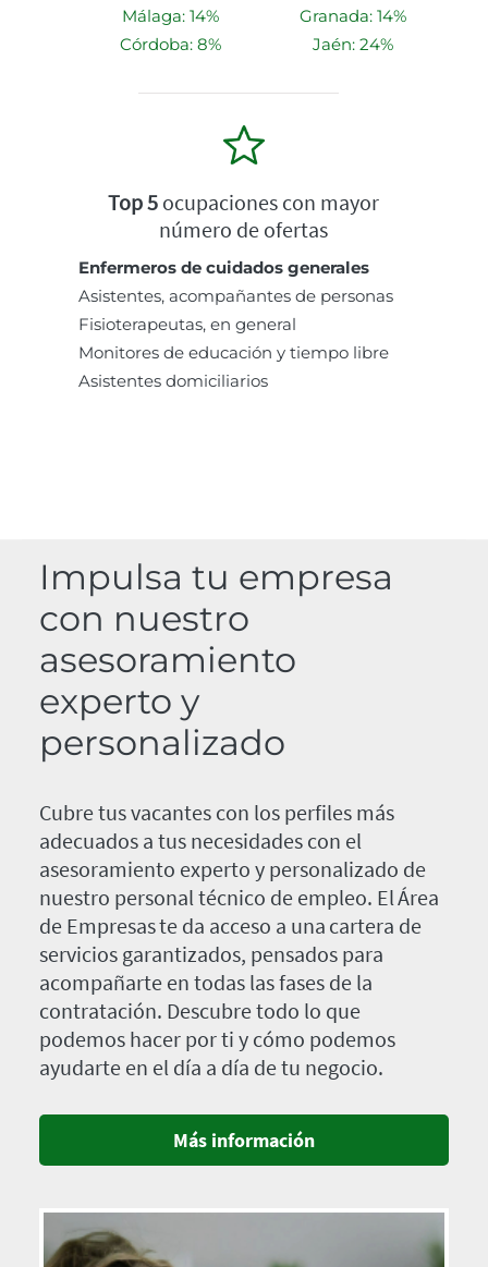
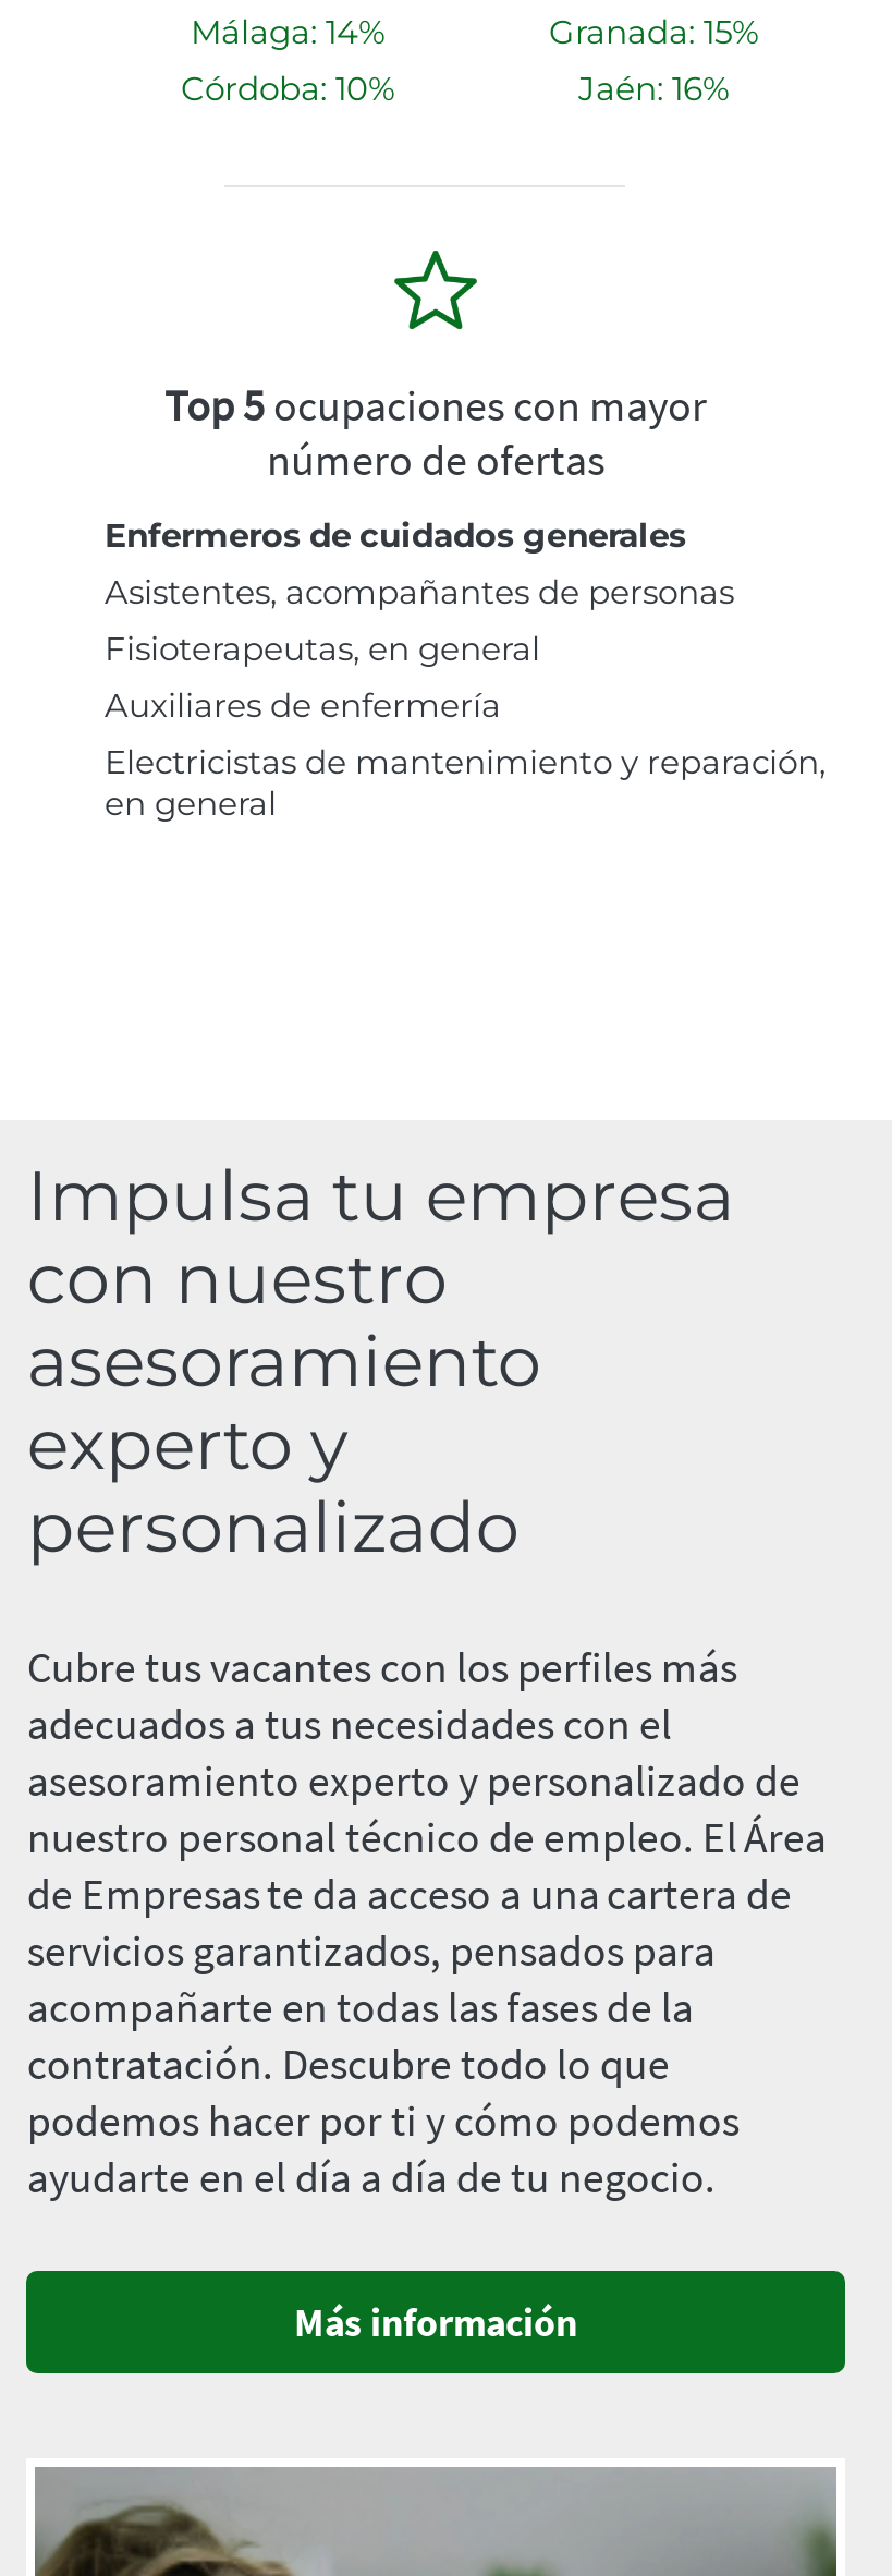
[300,6,406,26] Granada: 14% -> [549,11,758,53] Granada: 15%
[119,34,221,55] Córdoba: 8% -> [181,68,394,109] Córdoba: 10%
[313,34,393,55] Jaén: 24% -> [578,68,729,109] Jaén: 16%
[78,342,389,391] Monitores de educación y tiempo libre | Asistentes domiciliarios -> [105,685,826,824] Auxiliares de enfermería | Electricistas de mantenimiento y reparación, | en general

